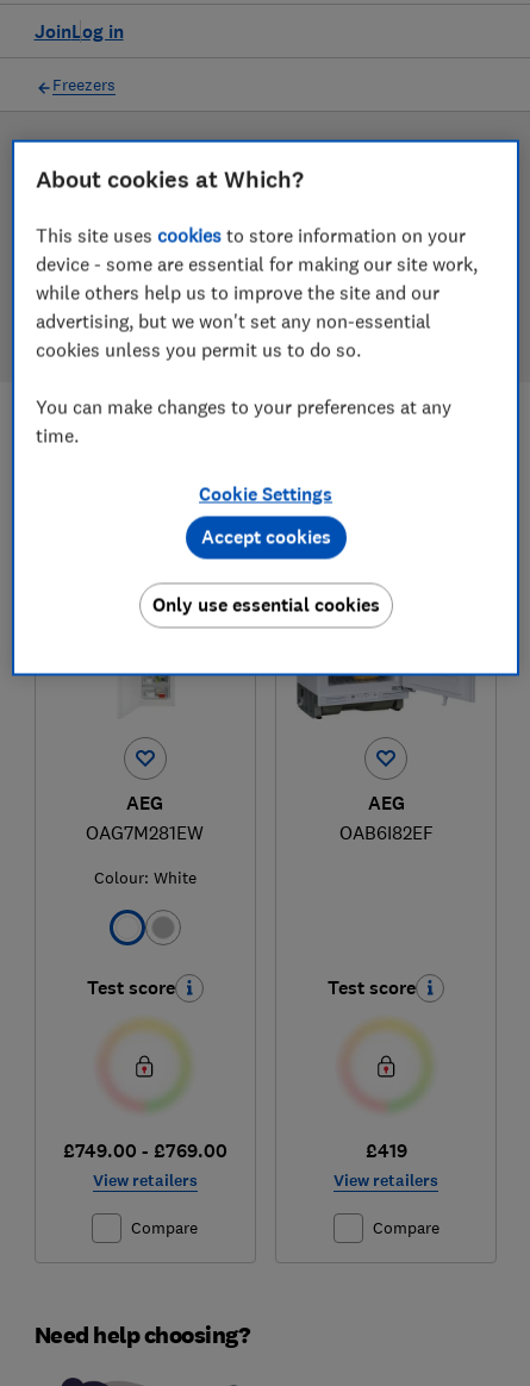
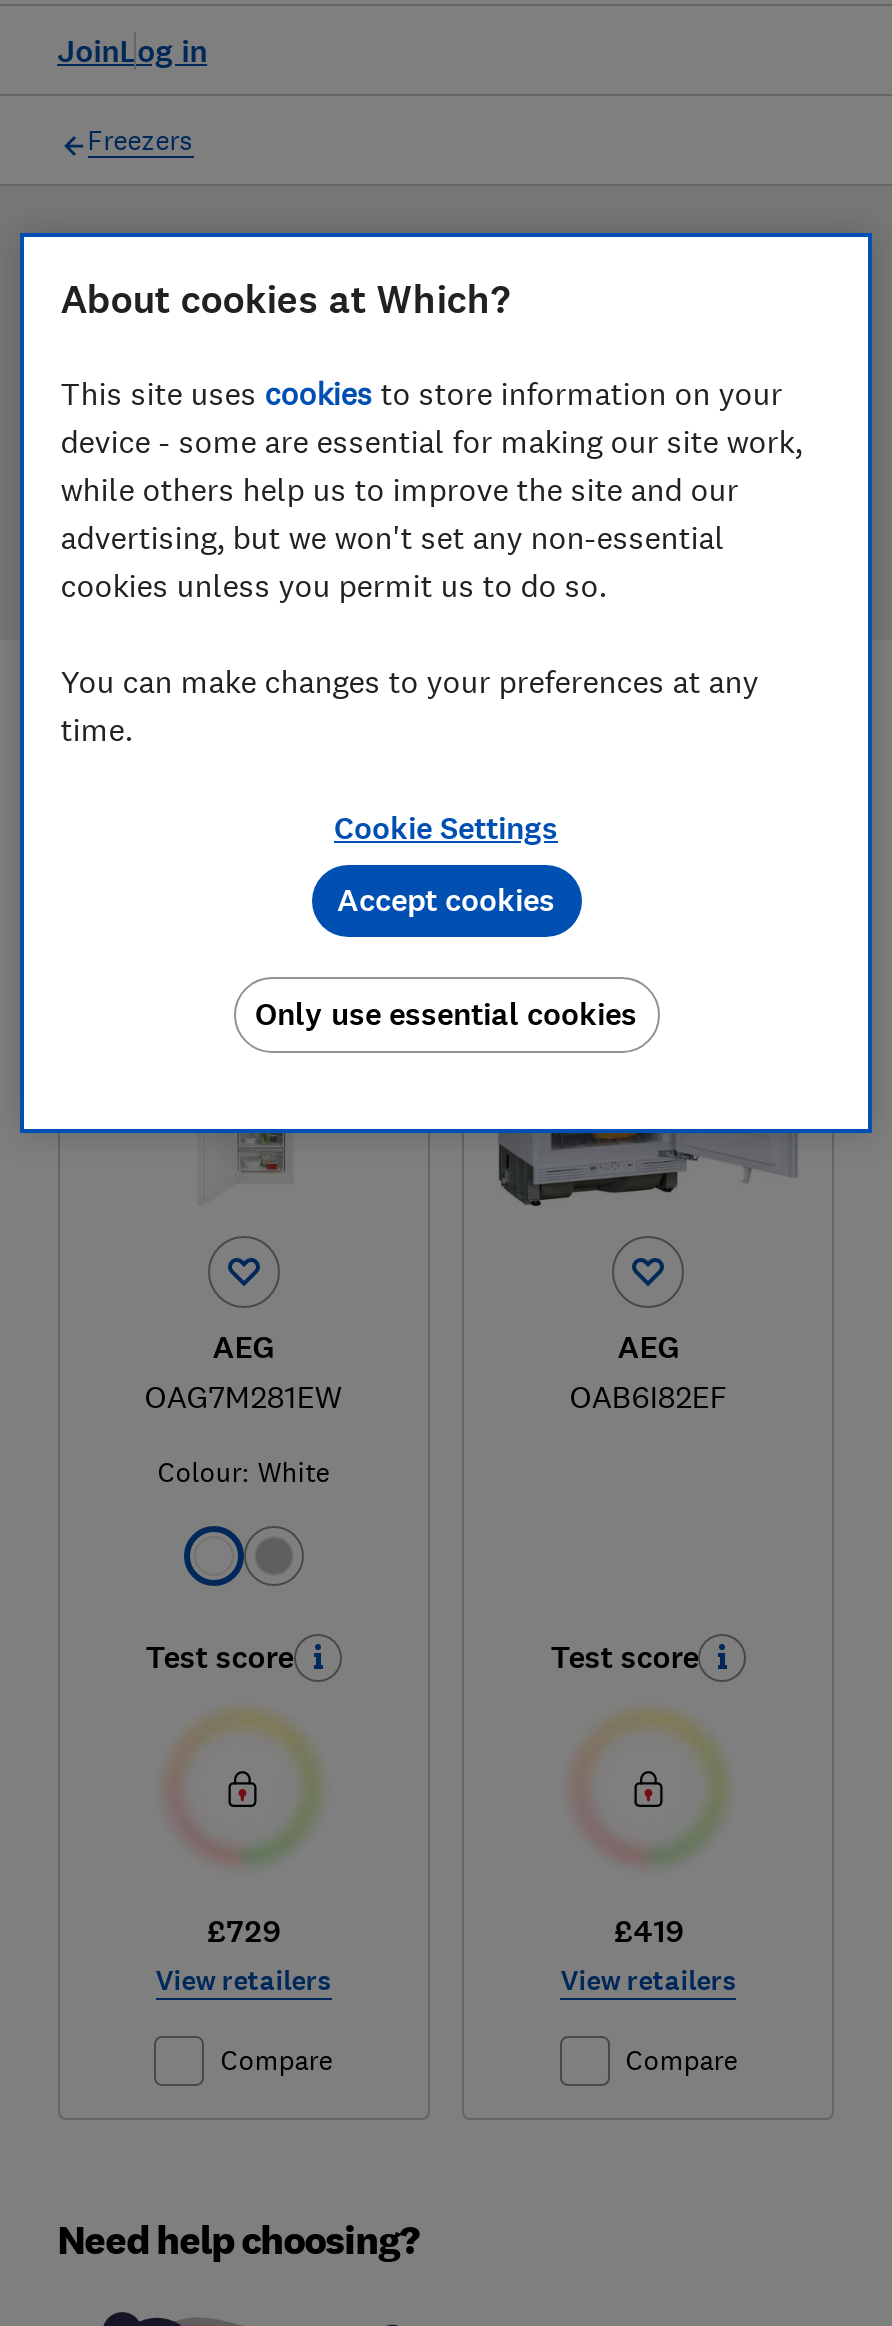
[63,1139,227,1164] £749.00 - £769.00 -> [207,1911,281,1953] £729

